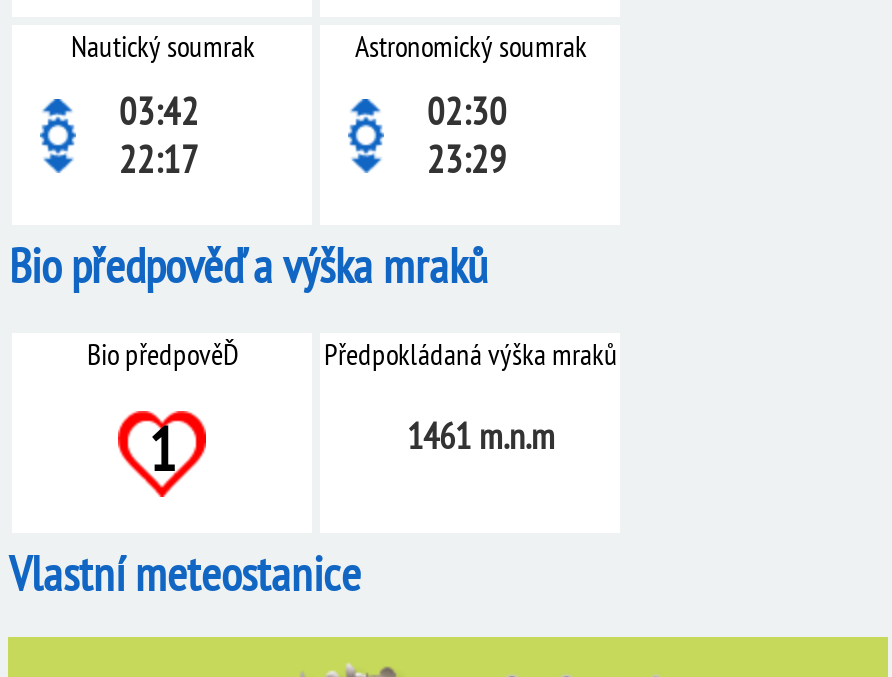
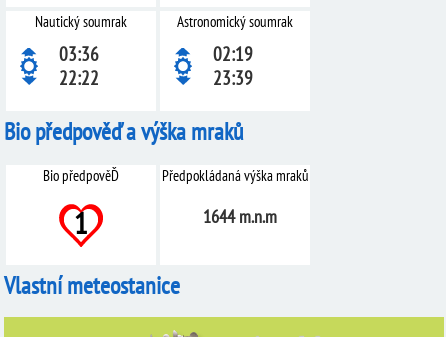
[119,88,199,136] 03:42 -> [59,42,99,66] 03:36
[427,88,507,136] 02:30 -> [213,42,253,66] 02:19
[119,136,199,184] 22:17 -> [59,66,99,90] 22:22
[427,136,507,184] 23:29 -> [213,66,253,90] 23:39
[407,414,555,460] 1461 m.n.m -> [203,205,277,228] 1644 m.n.m

